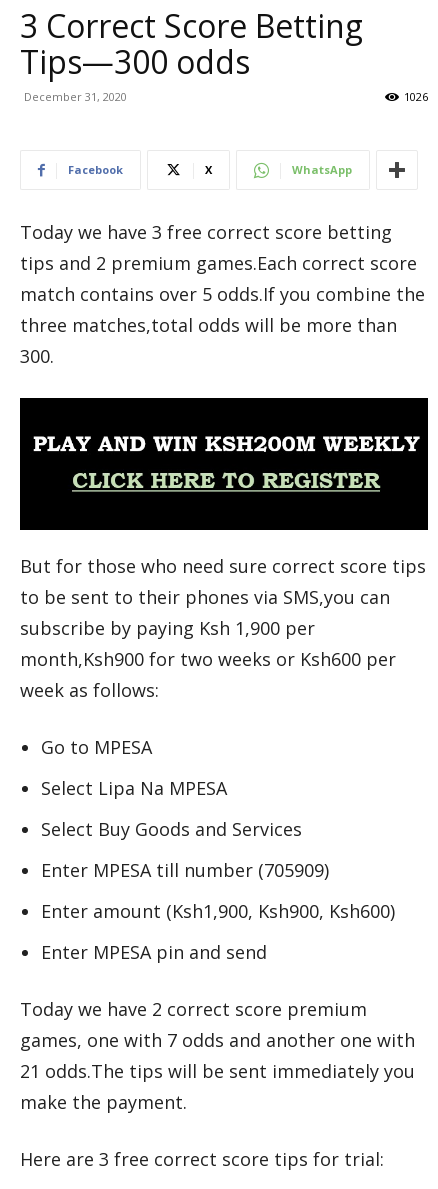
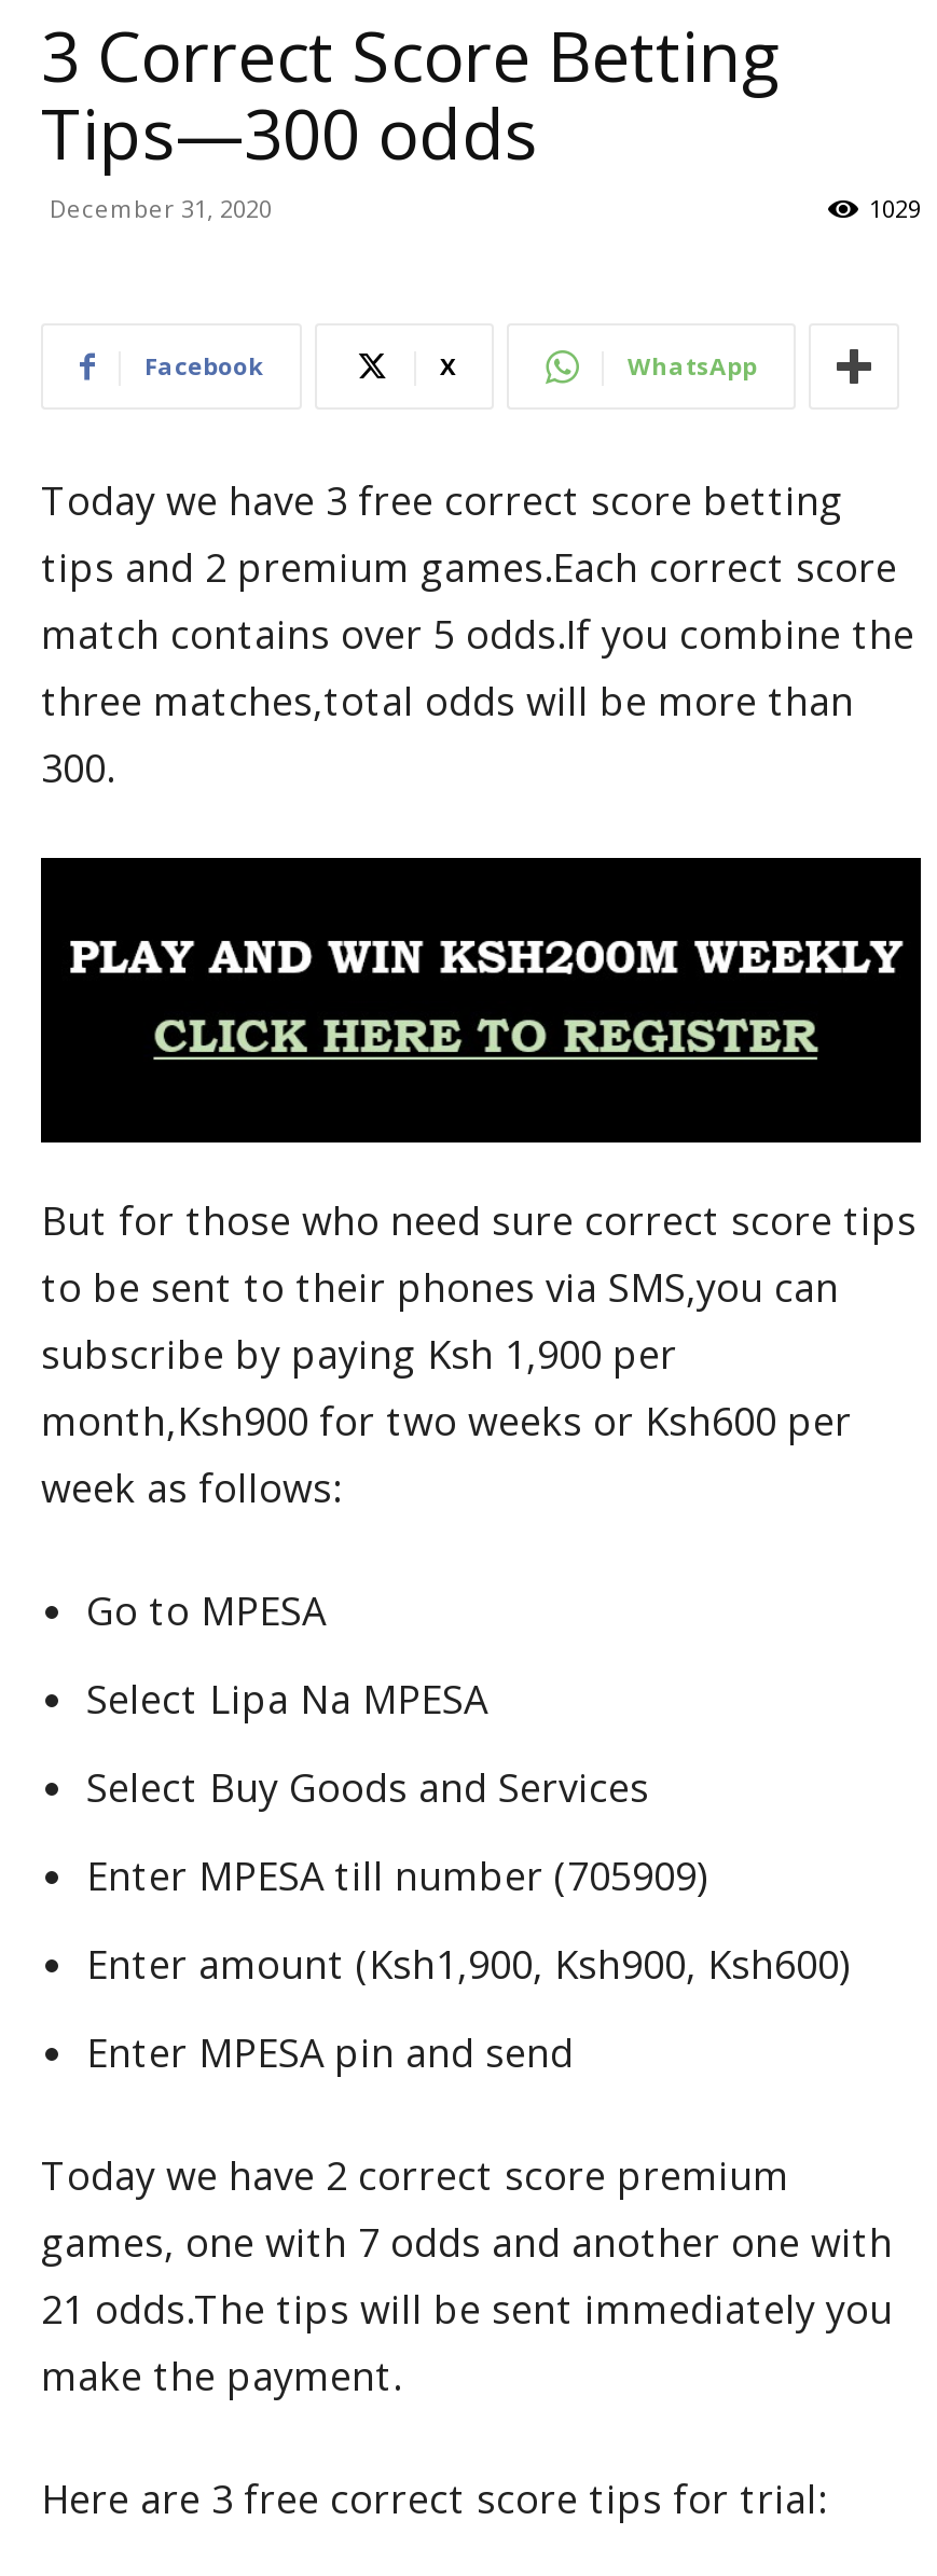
[404,89,428,104] 1026 -> [869,192,921,224] 1029

